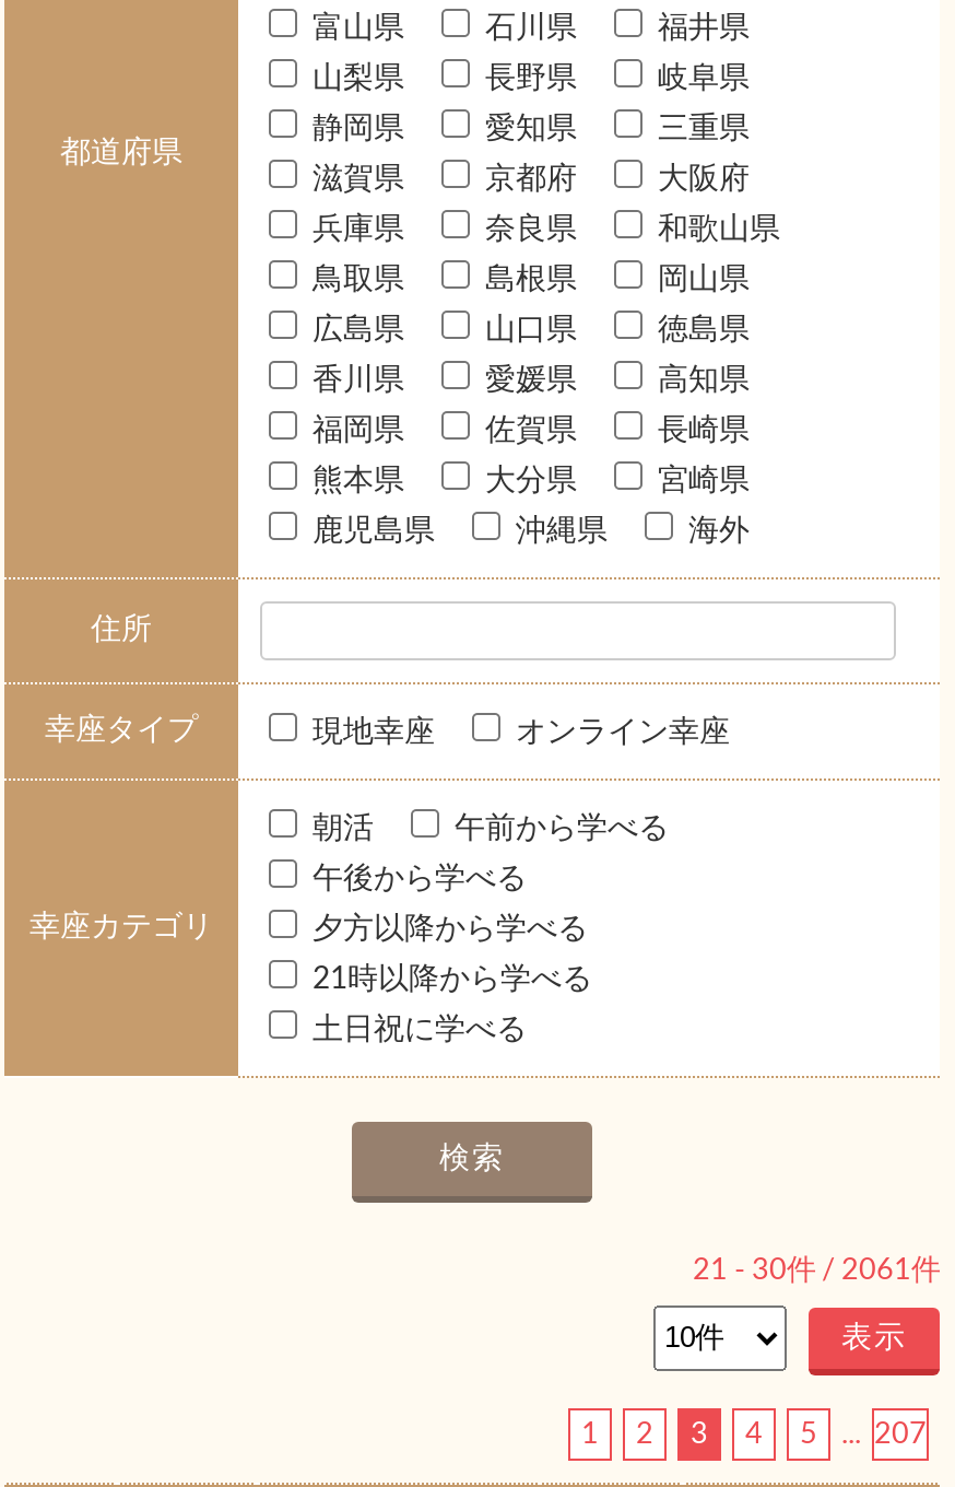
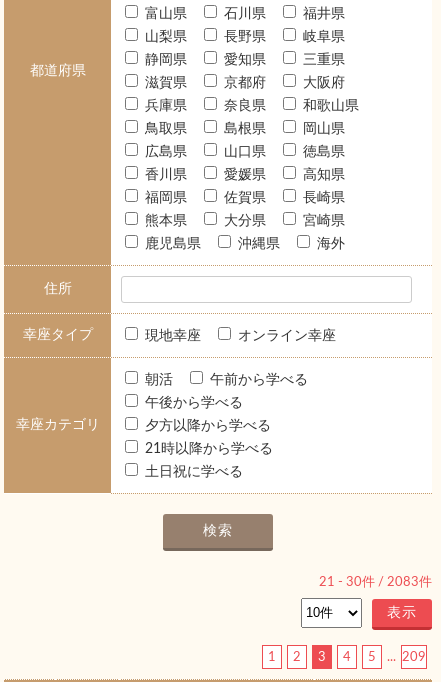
[693,1255,940,1286] 21 - 30件 / 2061件 -> [319,575,432,589] 21 - 30件 / 2083件
[581,1419,927,1450] 1 2 3 4 5 ... 207 -> [268,650,426,664] 1 2 3 4 5 ... 209

